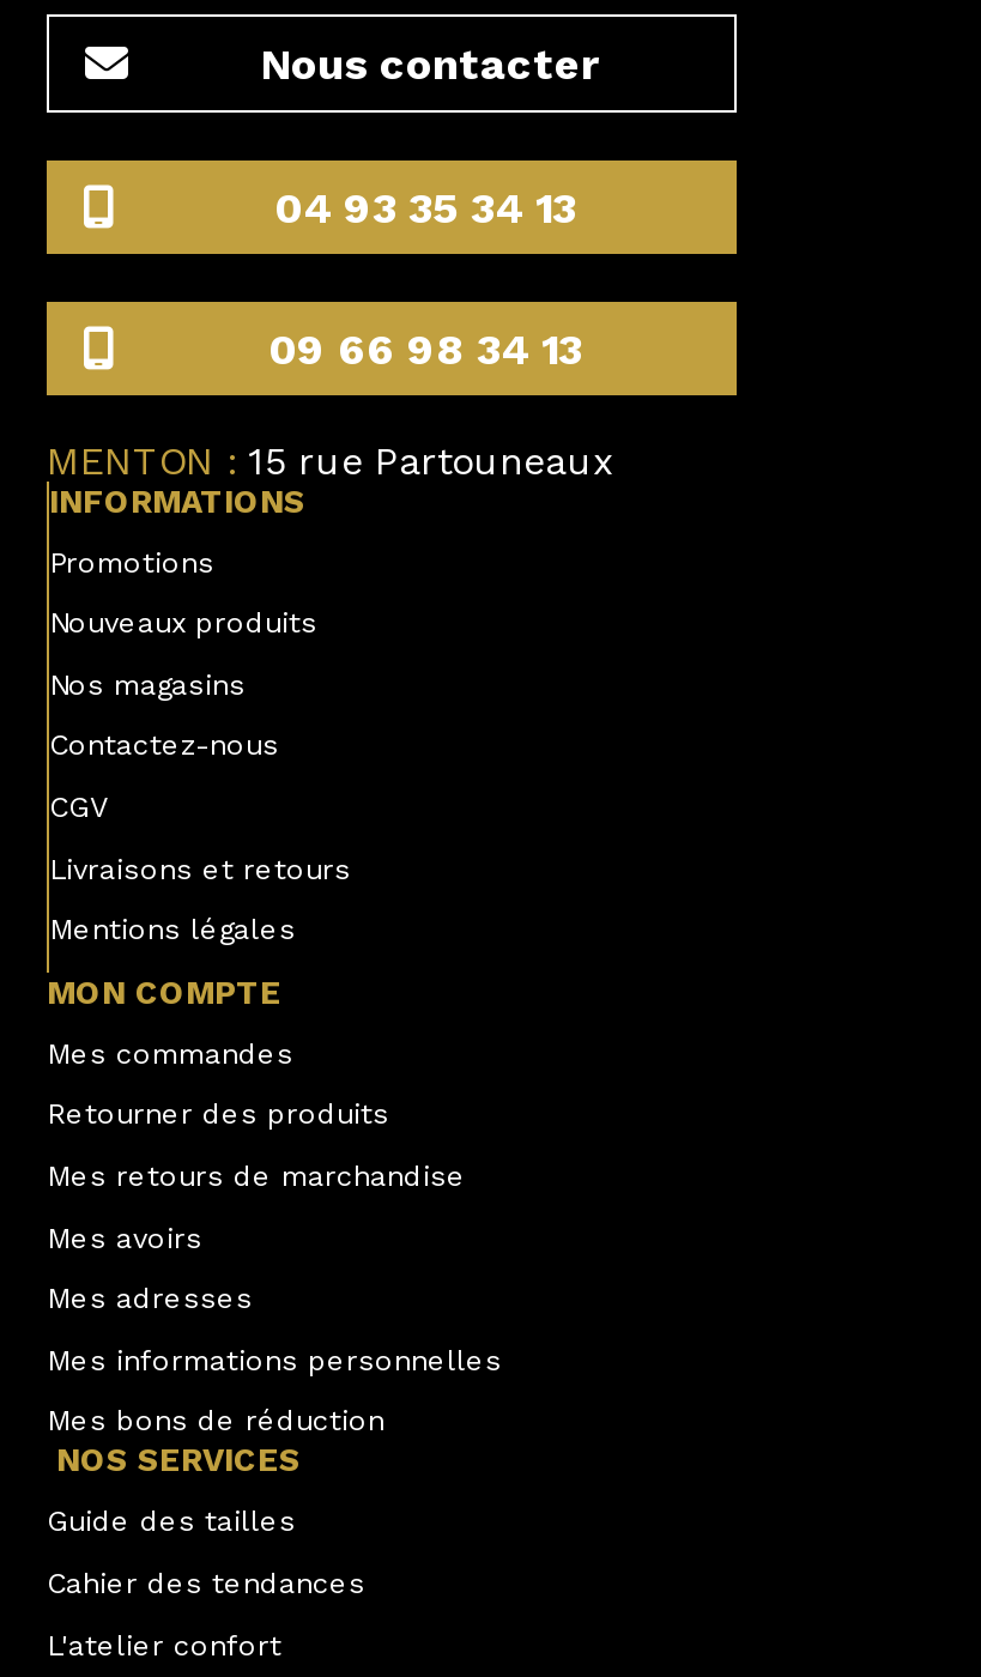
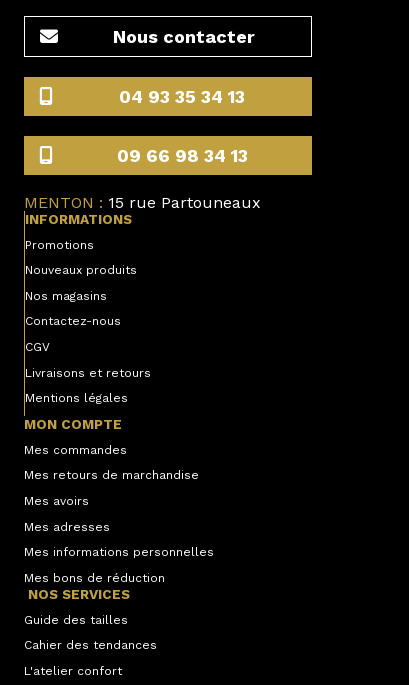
[47,1098,389,1132] Retourner des produits -> none

